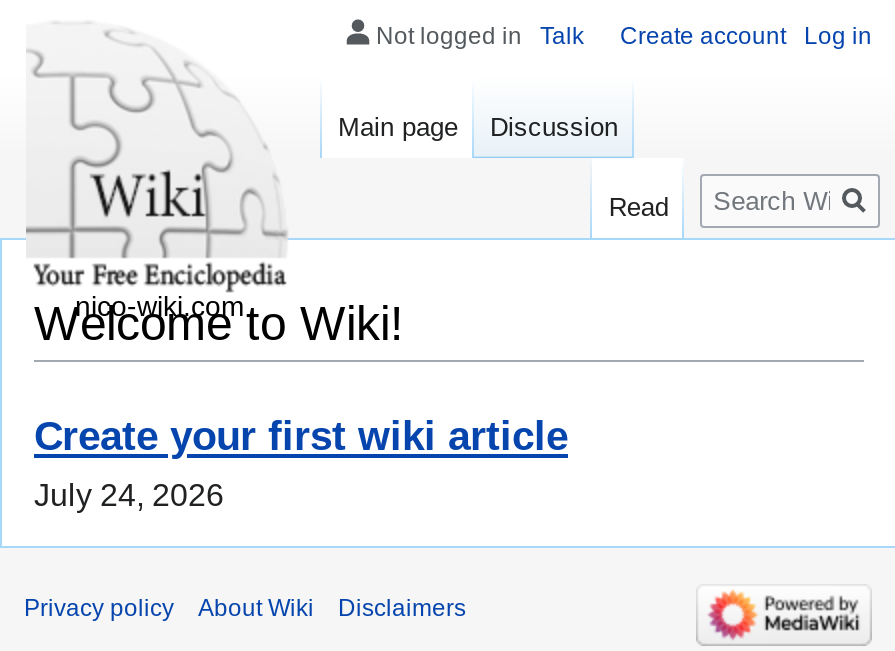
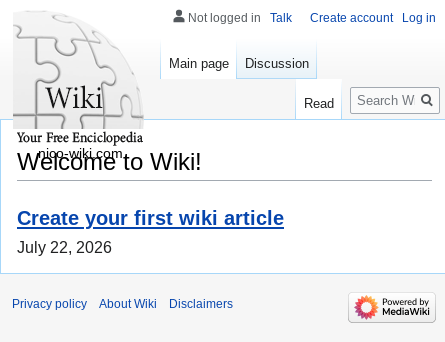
[34,479,224,513] July 24, 2026 -> [17,239,112,256] July 22, 2026

